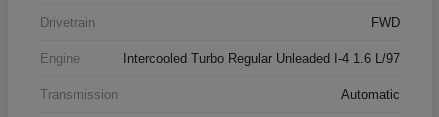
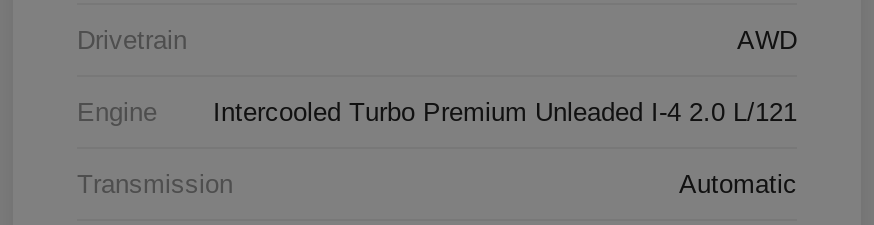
[371,15,400,30] FWD -> [737,25,797,55] AWD
[123,51,400,66] Intercooled Turbo Regular Unleaded I-4 1.6 L/97 -> [213,97,797,127] Intercooled Turbo Premium Unleaded I-4 2.0 L/121

